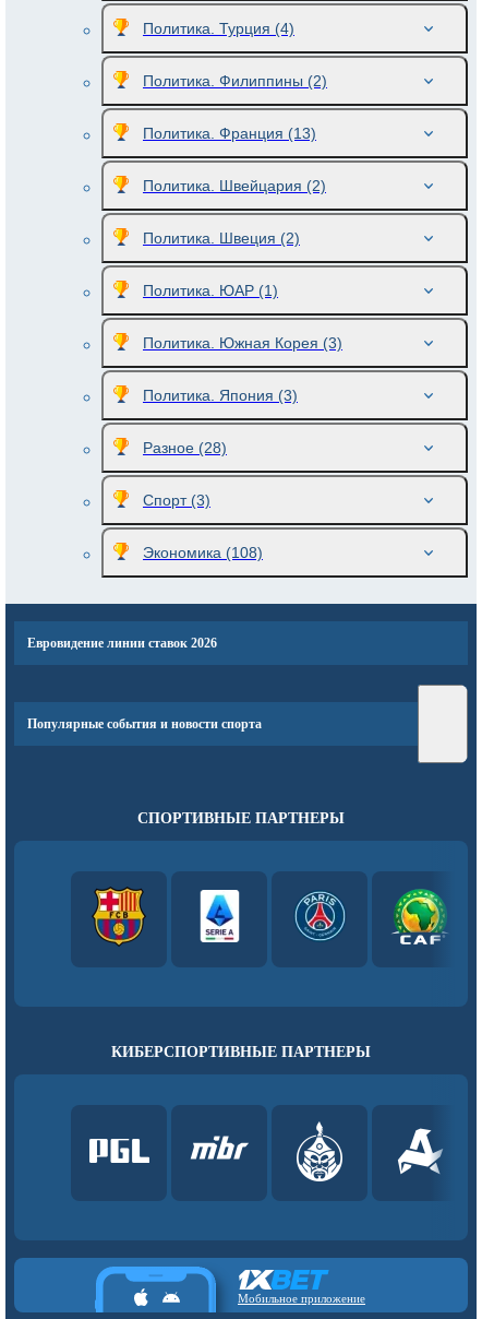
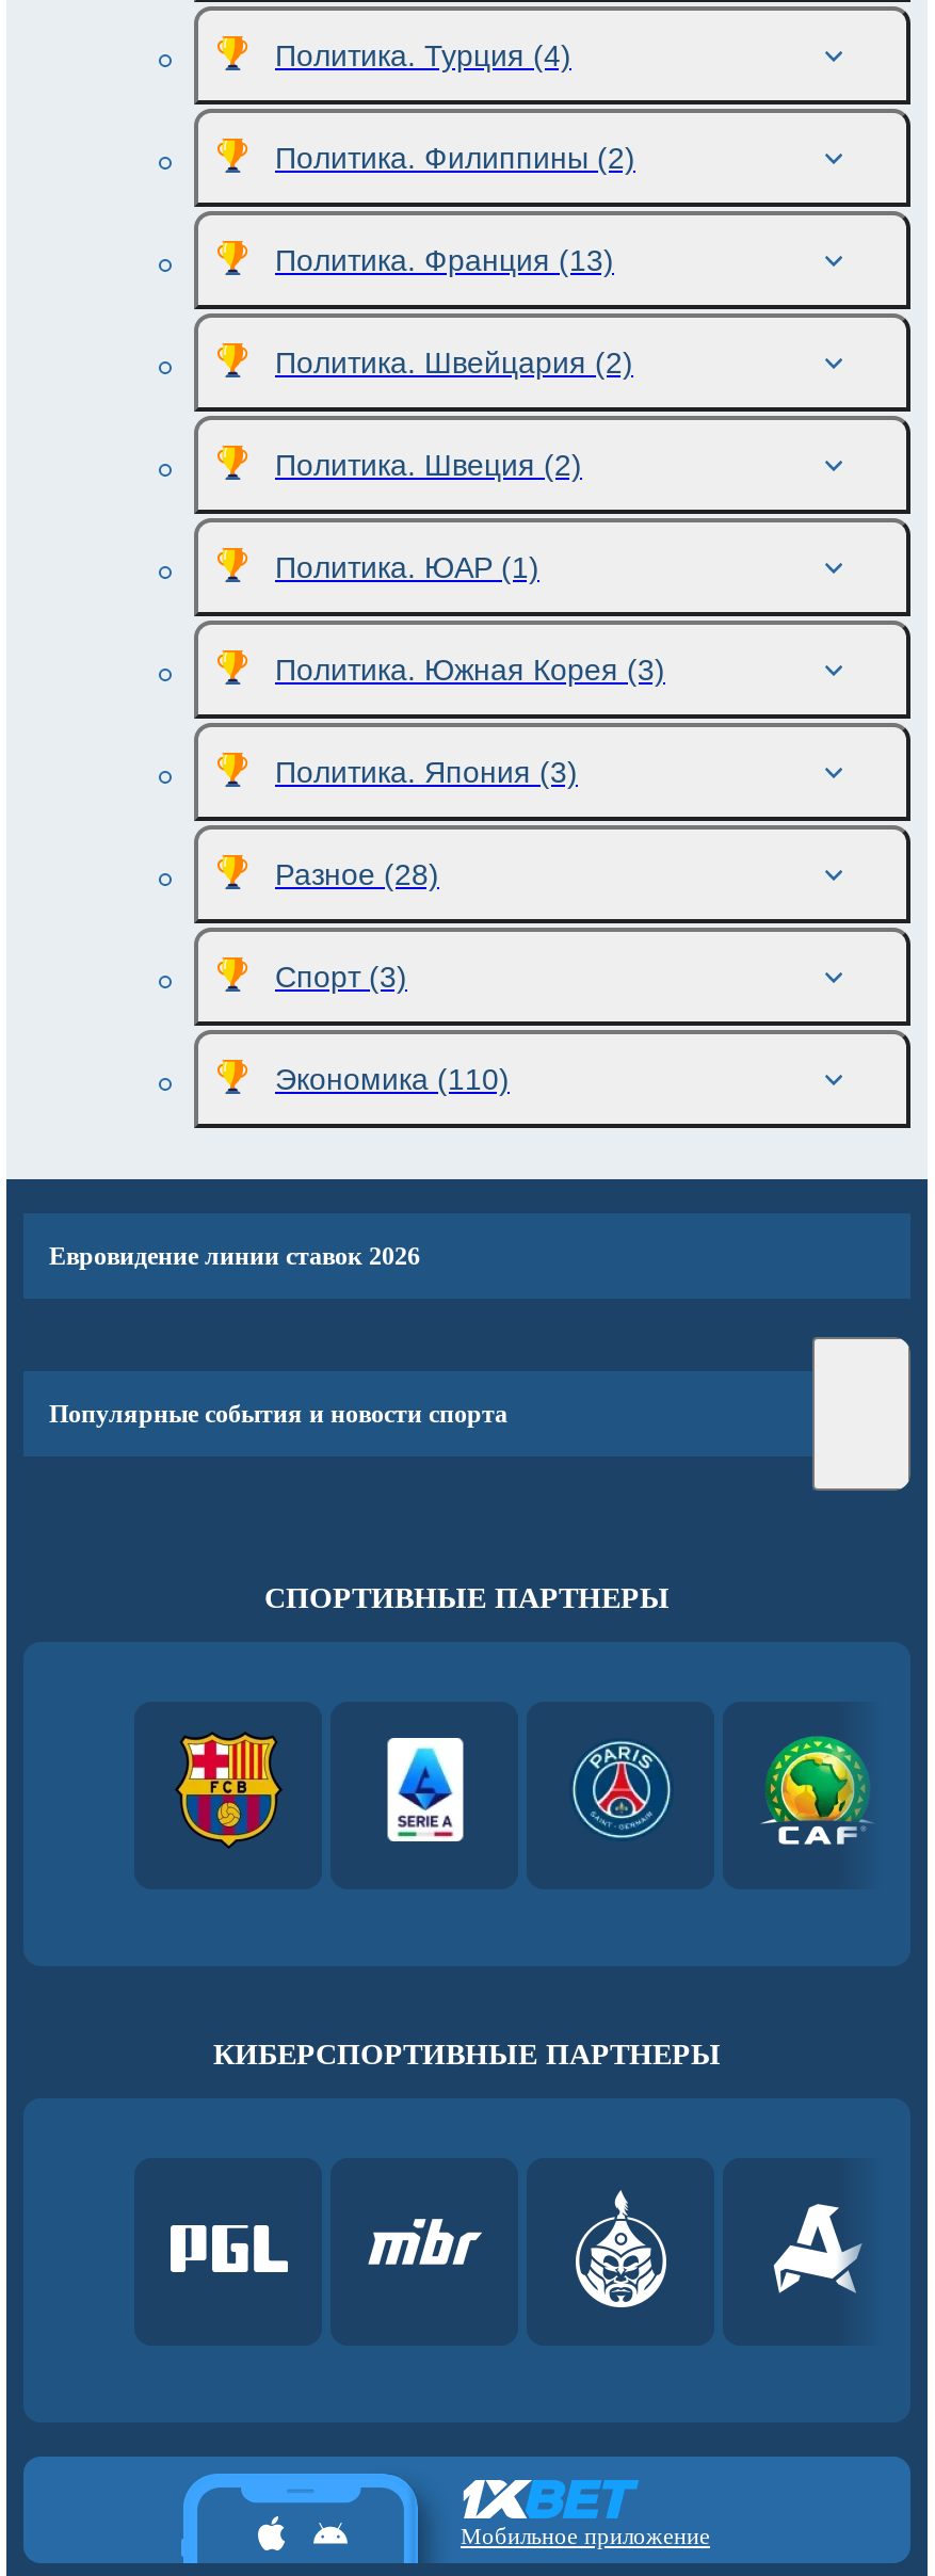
[143,544,263,561] Экономика (108) -> [275,1062,510,1096] Экономика (110)

